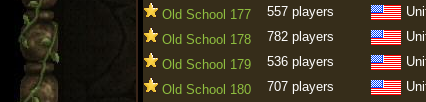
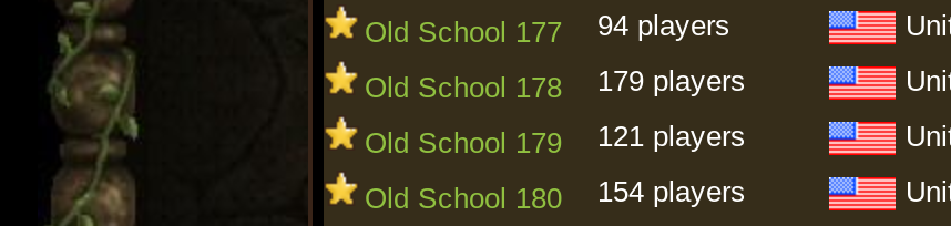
[161,4,333,22] Old School 177 557 players -> [365,9,730,49] Old School 177 94 players
[161,29,333,47] Old School 178 782 players -> [365,64,746,104] Old School 178 179 players
[161,54,333,72] Old School 179 536 players -> [365,120,746,160] Old School 179 121 players
[161,79,333,97] Old School 180 707 players -> [365,175,746,215] Old School 180 154 players

